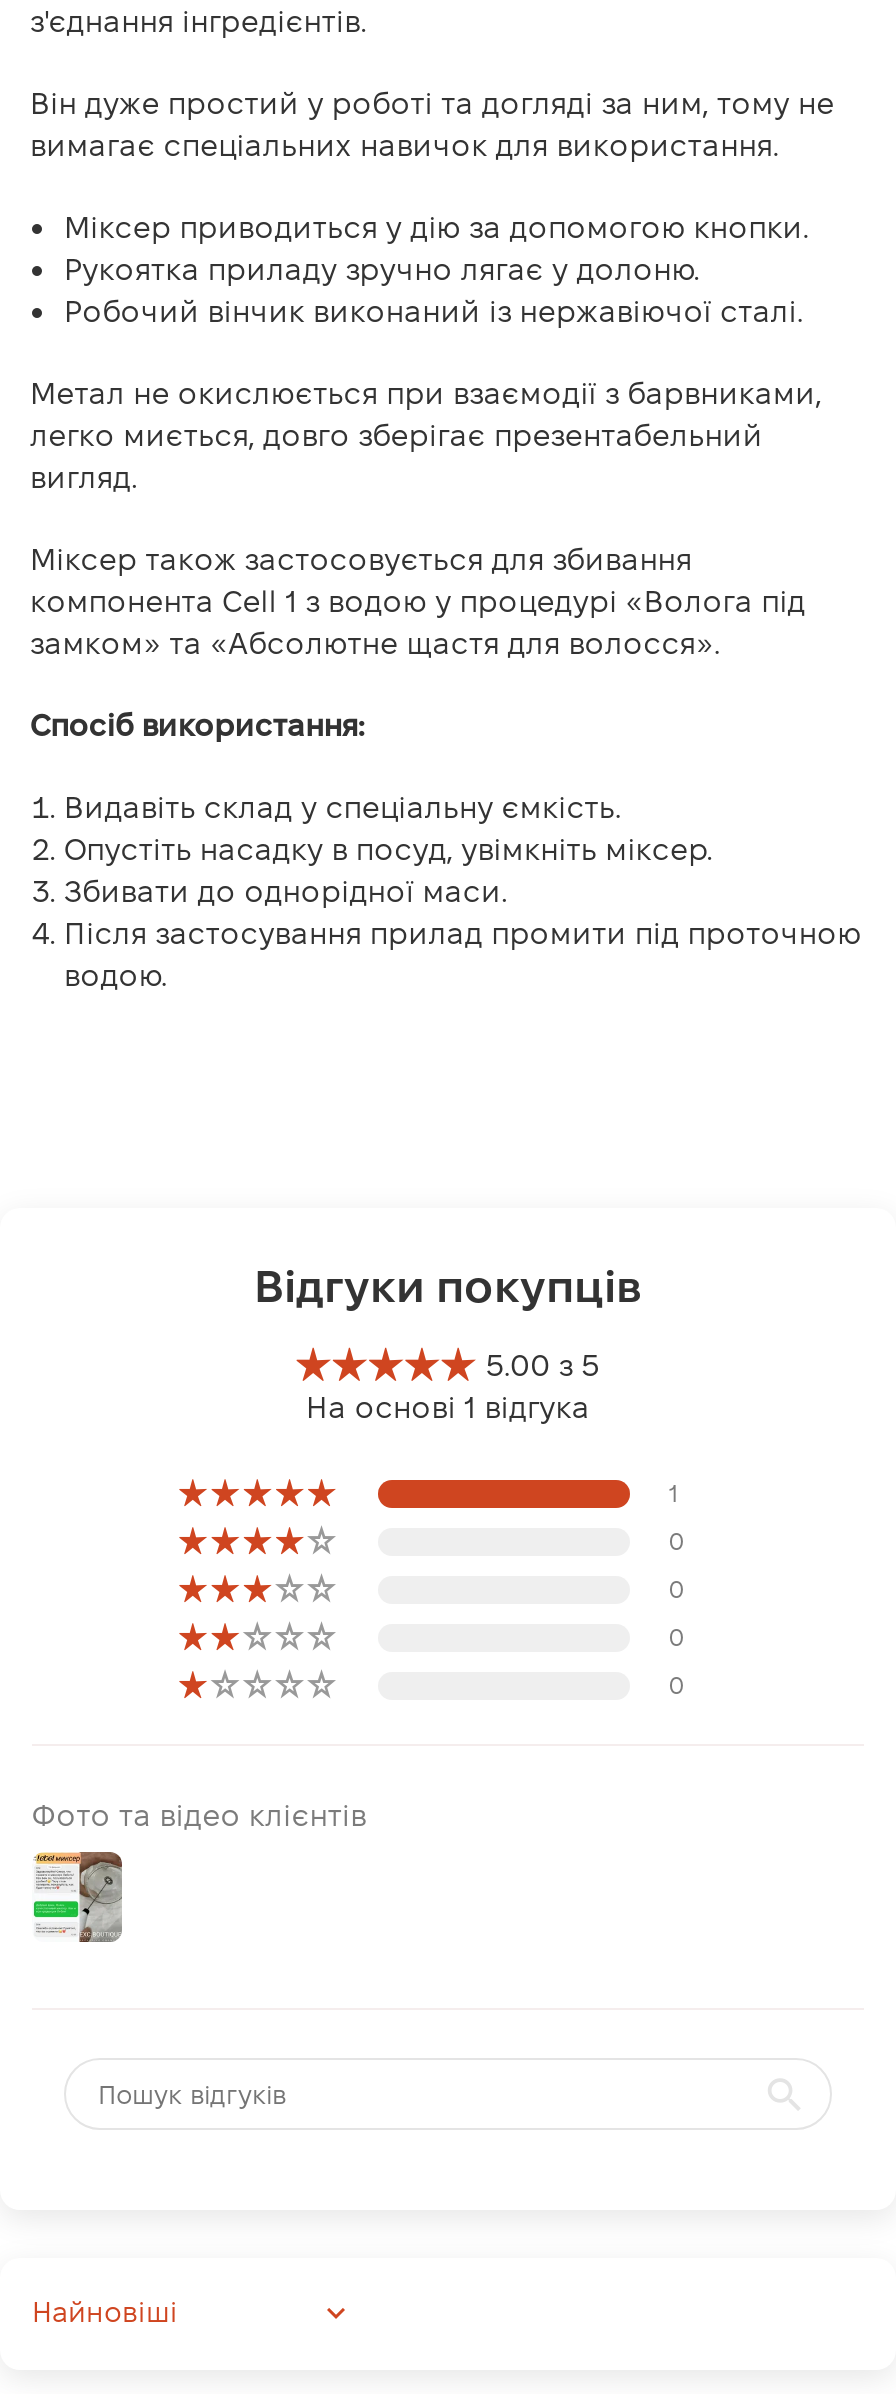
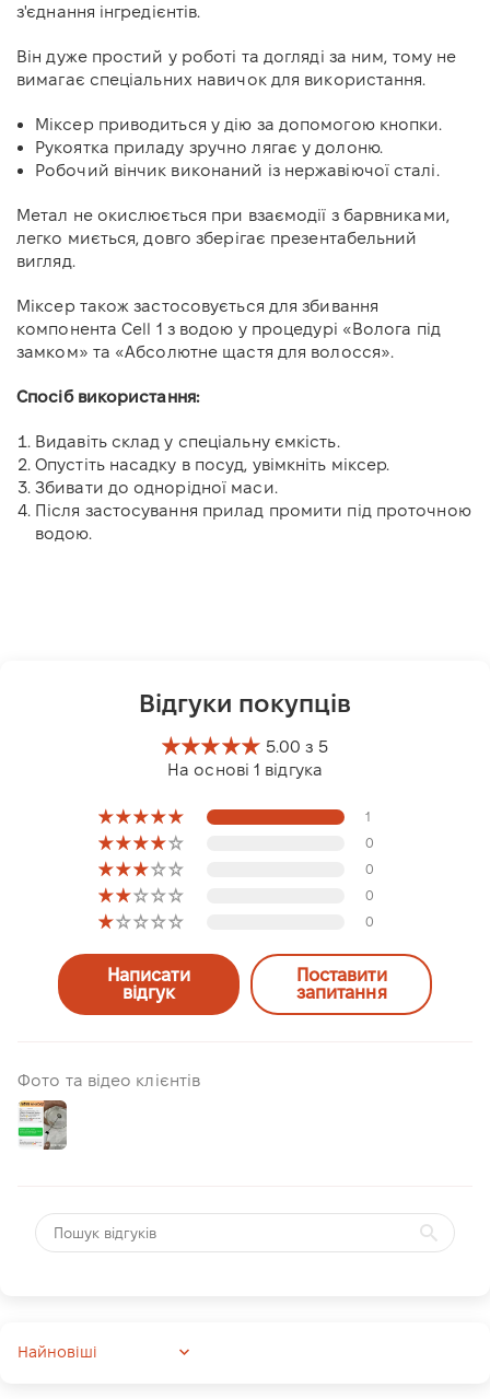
none -> [107,966,190,1002] Написати | відгук
none -> [296,966,387,1002] Поставити | запитання

